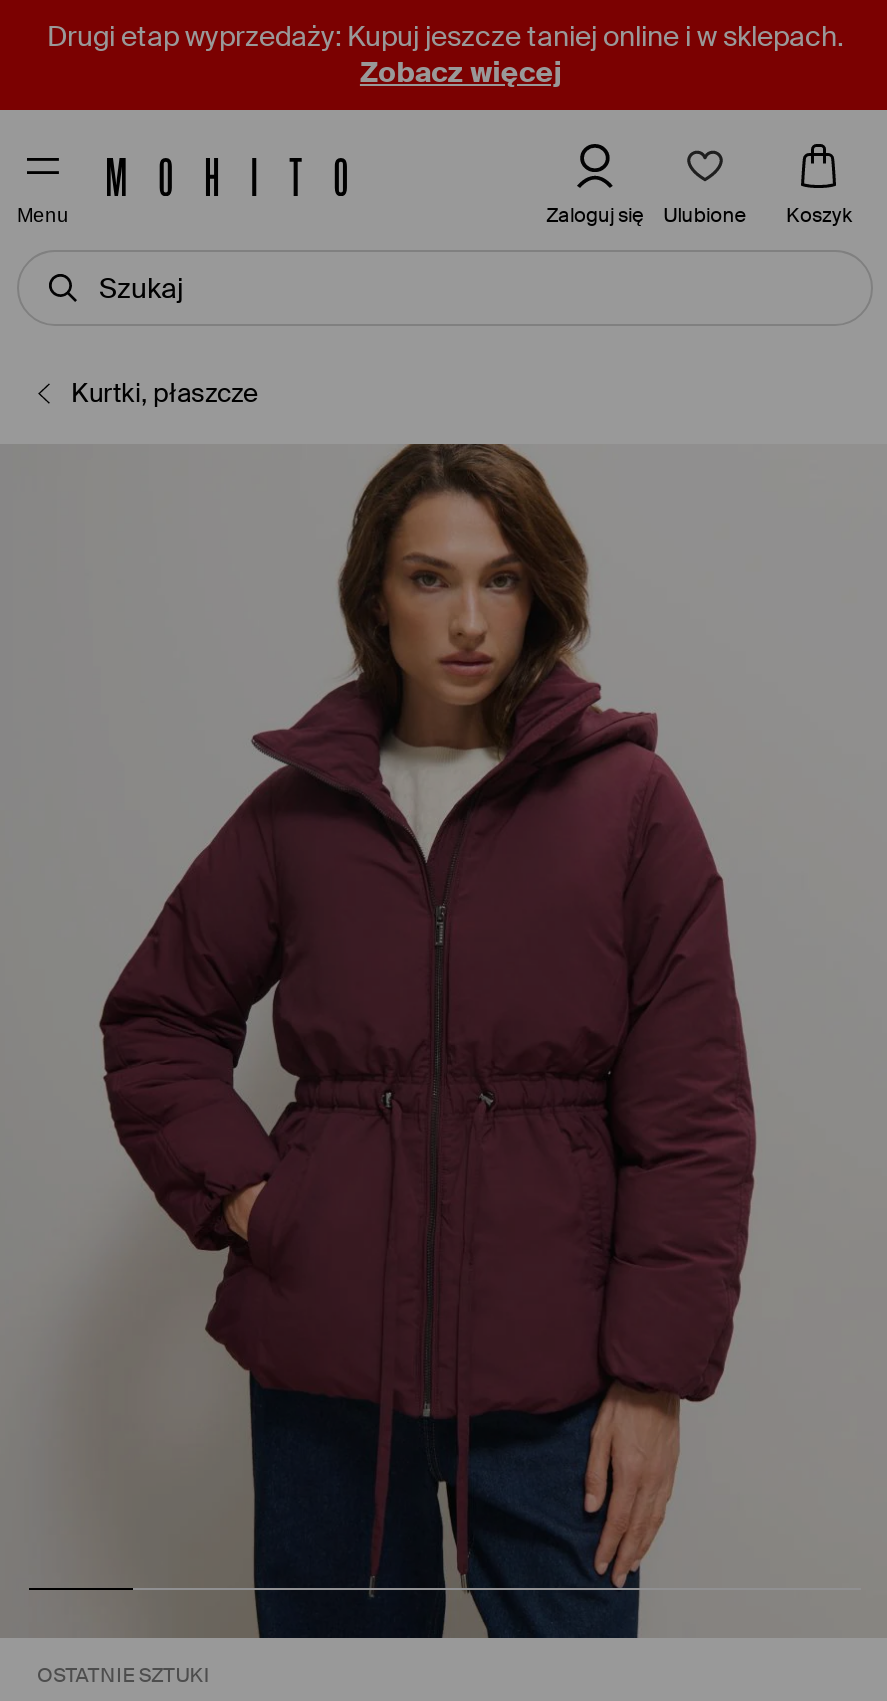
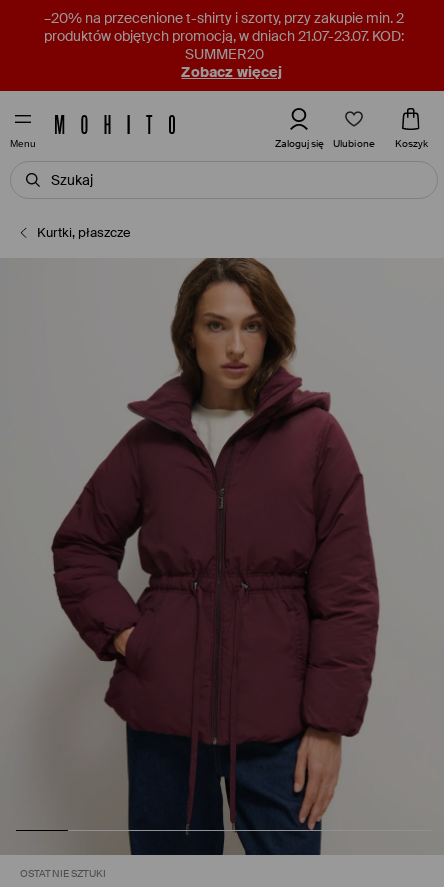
[47,18,843,54] Drugi etap wyprzedaży: Kupuj jeszcze taniej online i w sklepach. -> [44,9,404,63] –20% na przecenione t-shirty i szorty, przy zakupie min. 2 | produktów objętych promocją, w dniach 21.07-23.07. KOD: | SUMMER20

